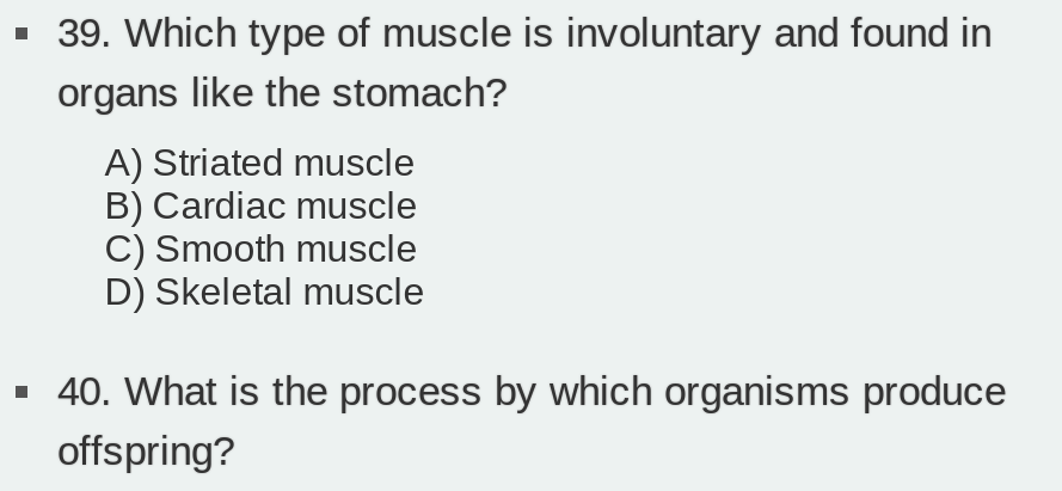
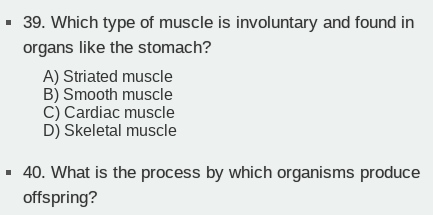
[105,186,418,227] B) Cardiac muscle -> [43,86,173,103] B) Smooth muscle
[105,229,418,270] C) Smooth muscle -> [43,104,175,121] C) Cardiac muscle

